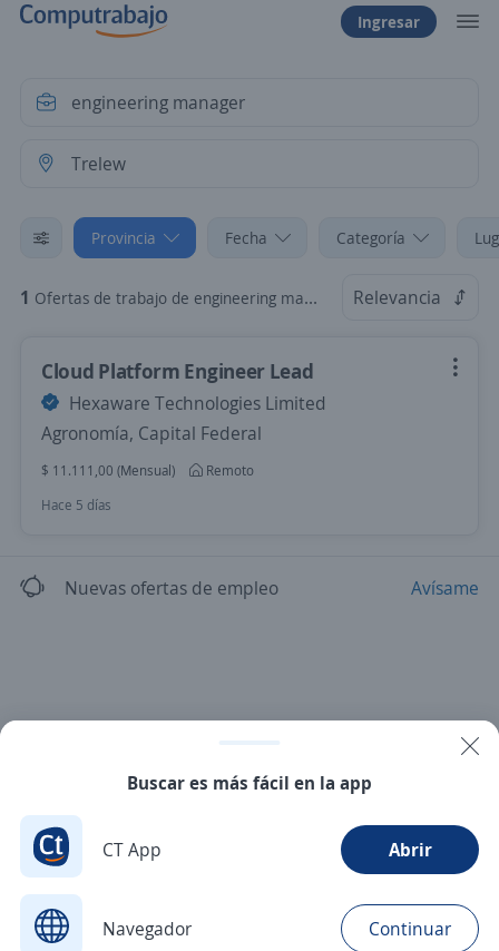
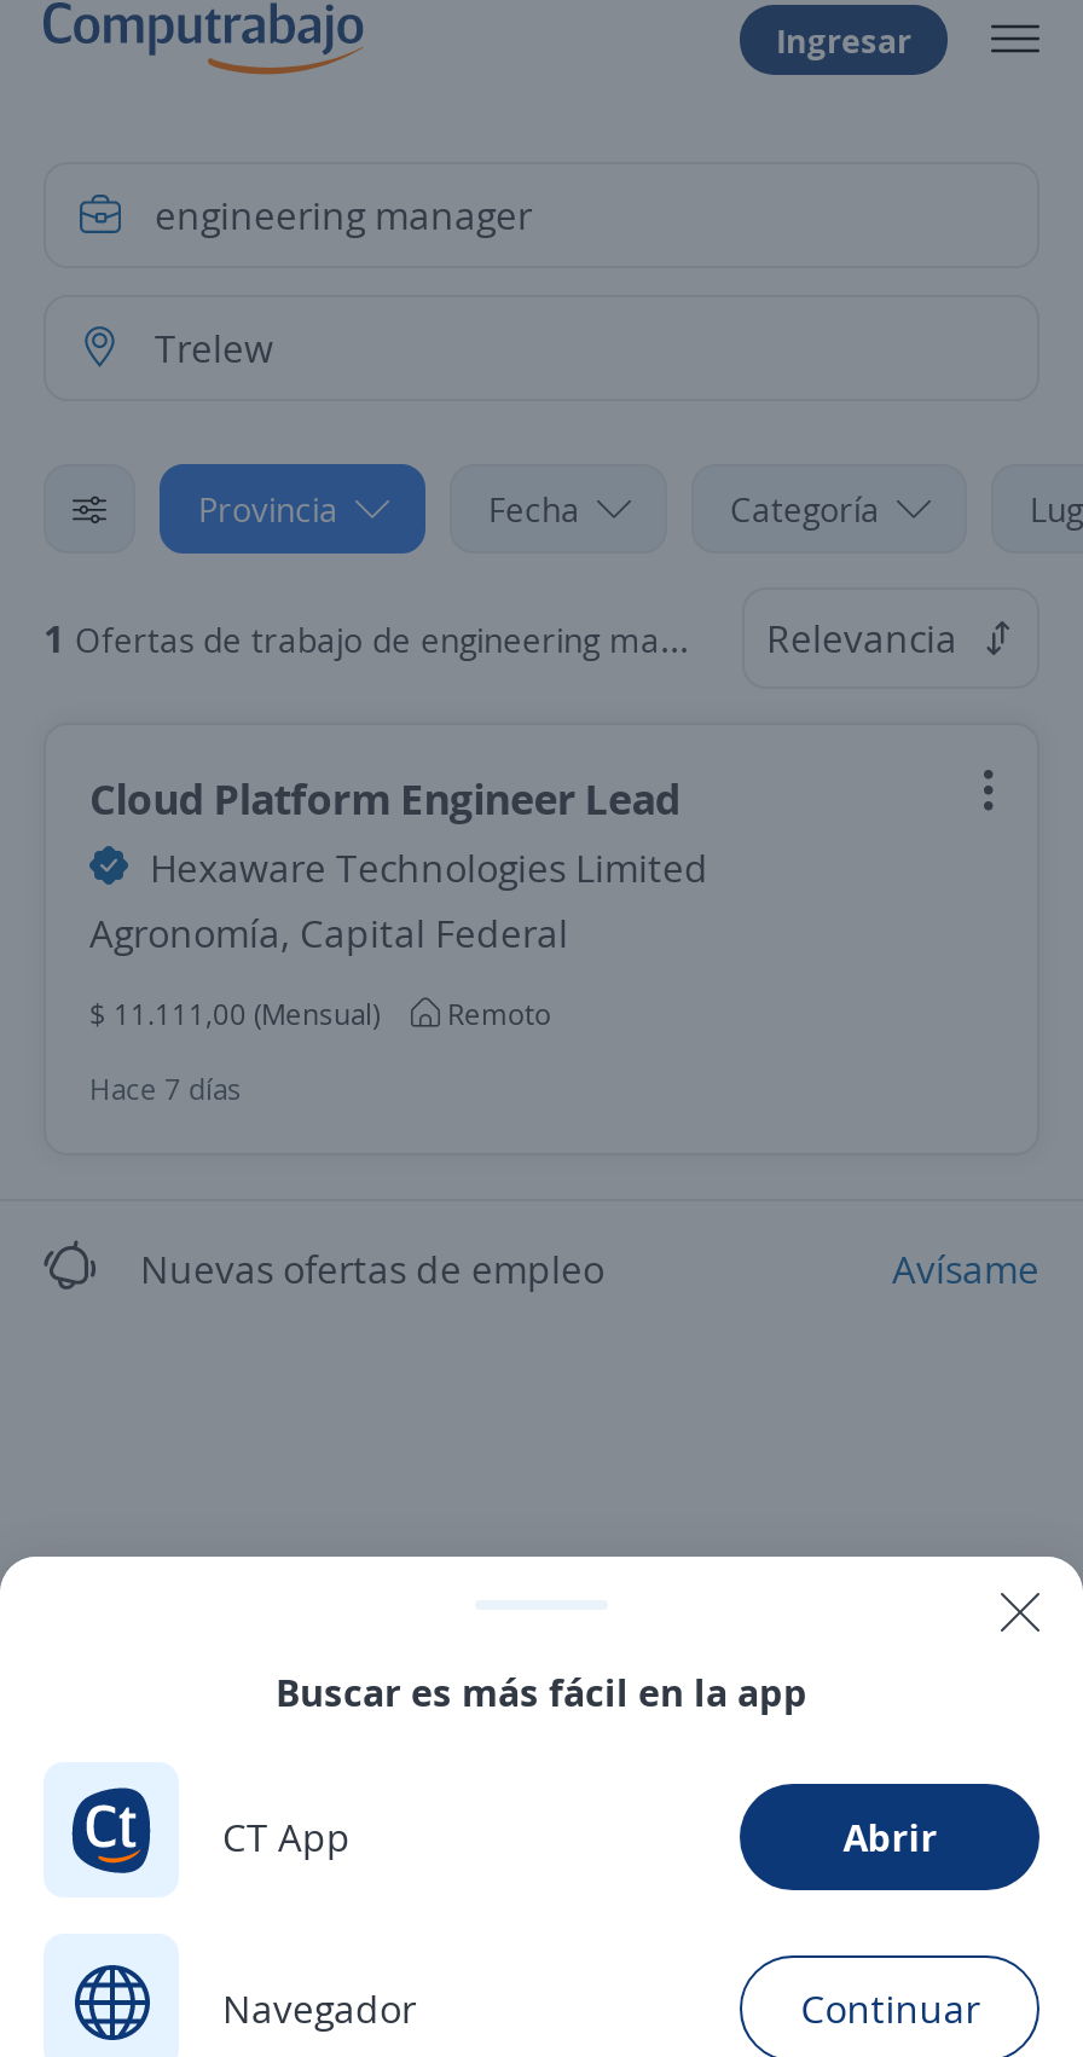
[41,496,111,514] Hace 5 días -> [89,1068,242,1109] Hace 7 días

